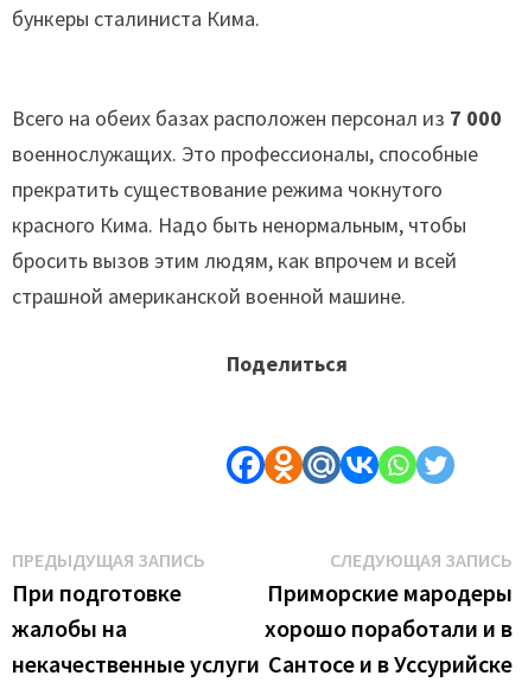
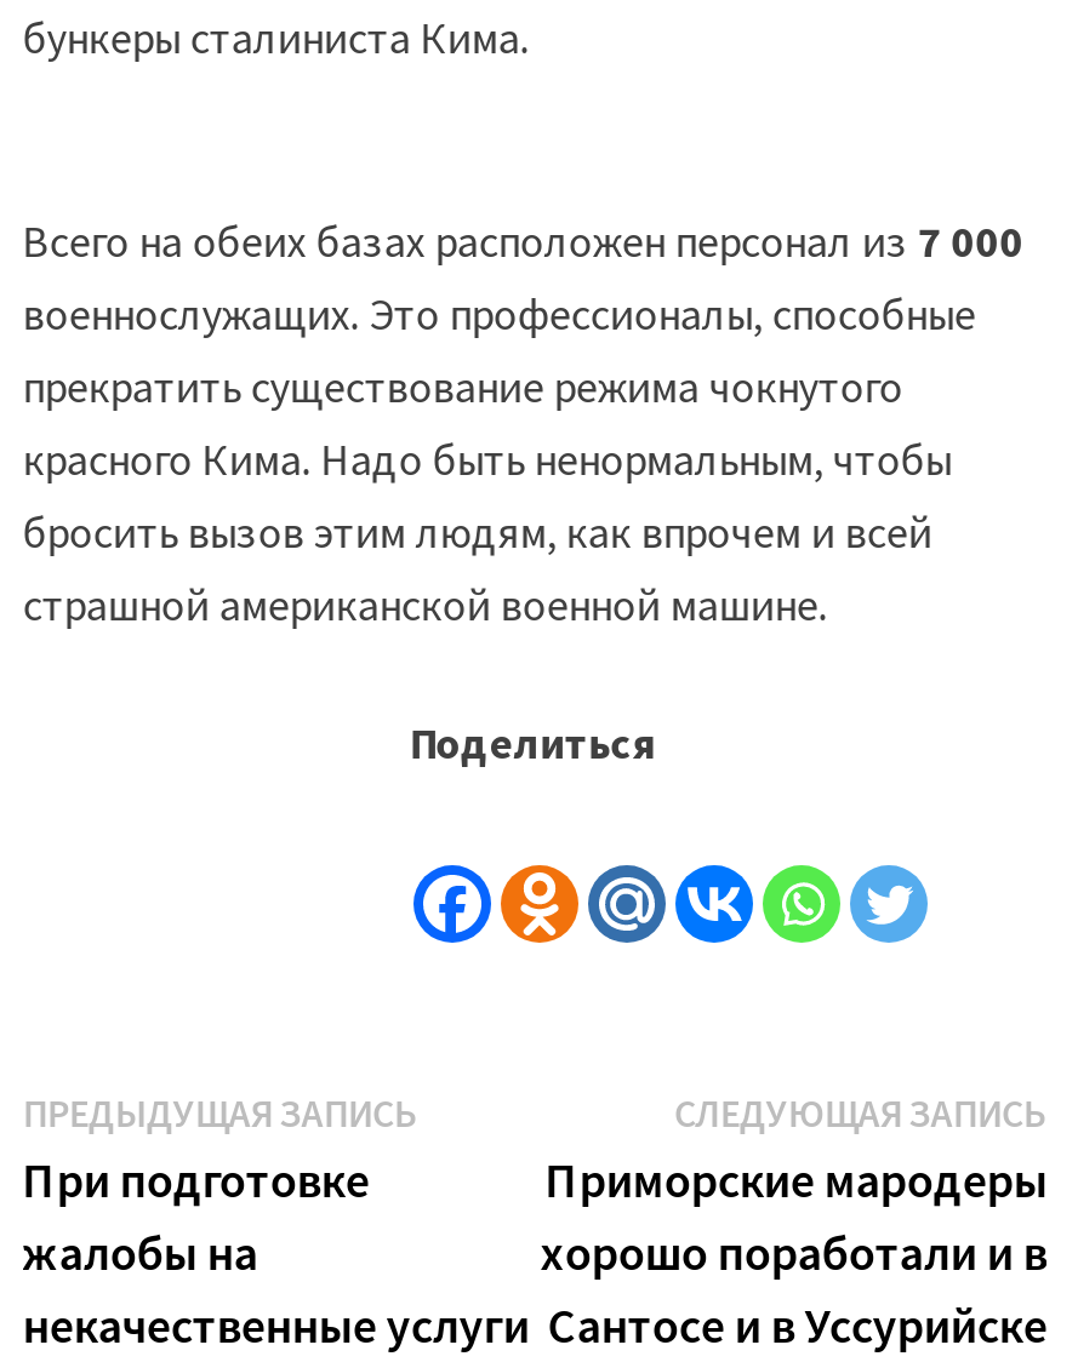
[204,439,456,485] [image] -> [411,863,930,957] [image]

